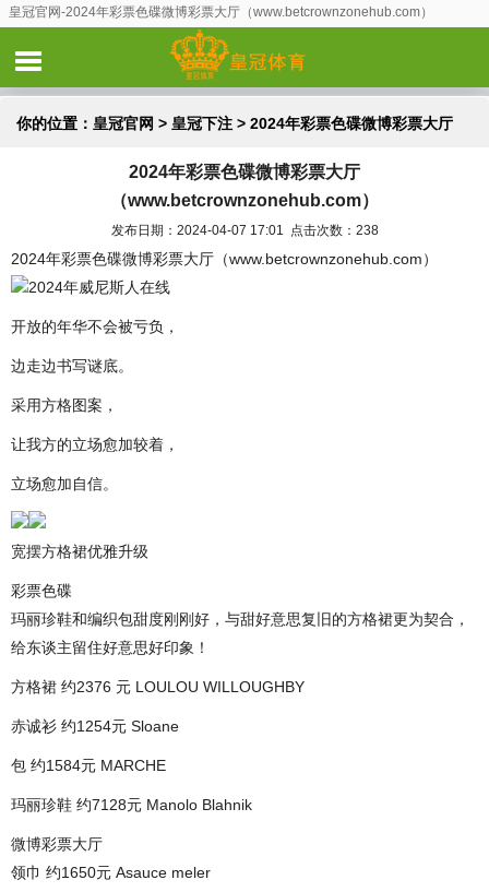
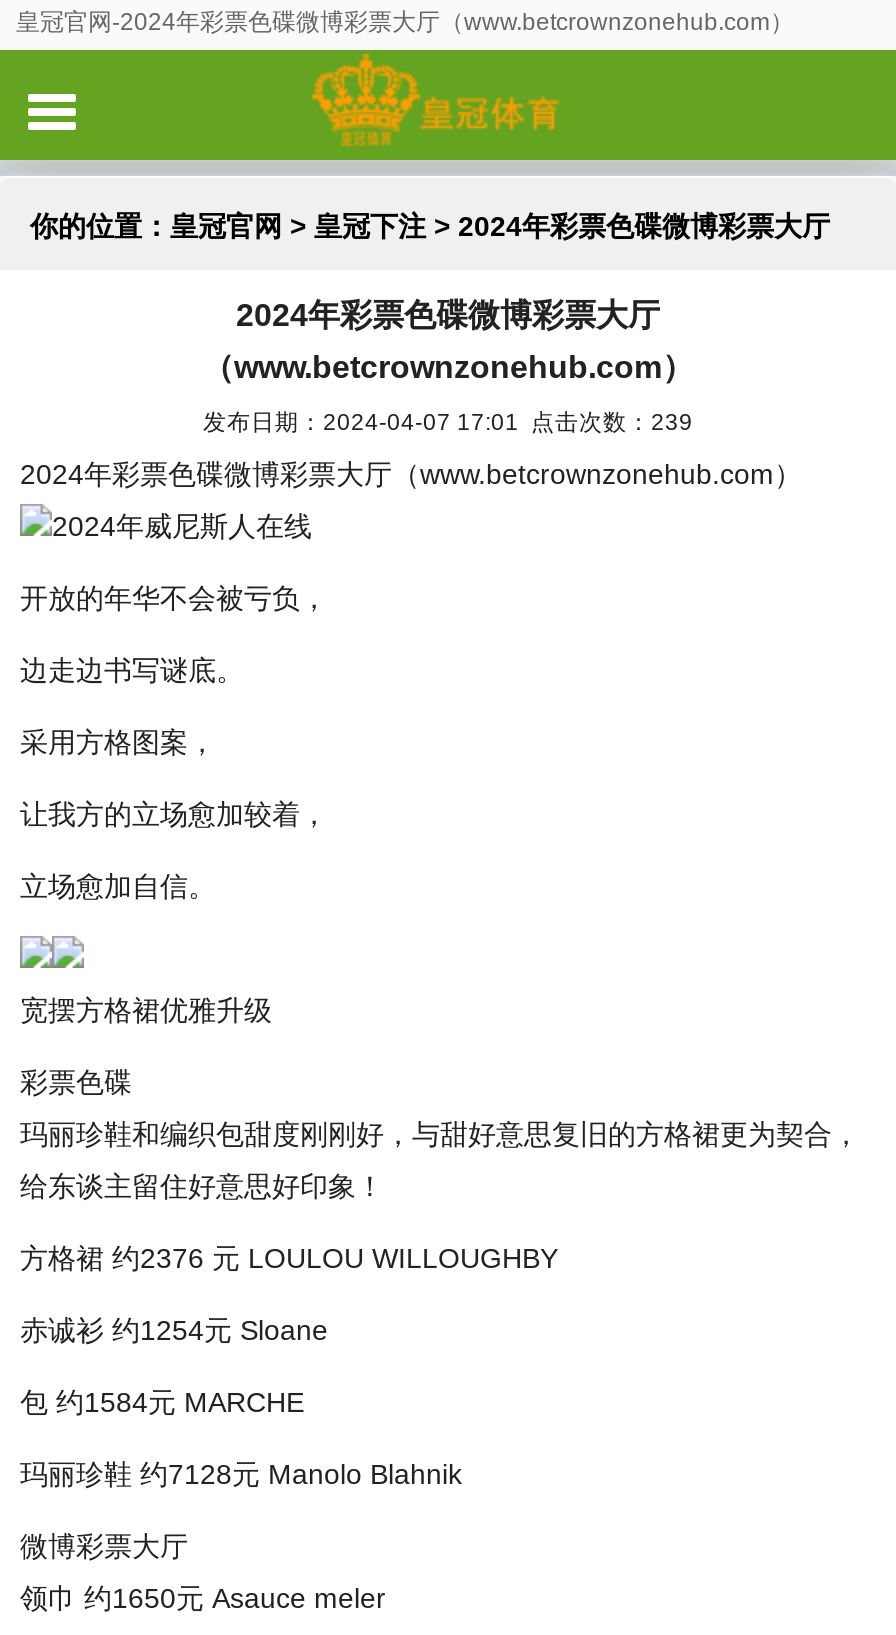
[111,223,378,237] 发布日期：2024-04-07 17:01 点击次数：238 -> [203,408,693,434] 发布日期：2024-04-07 17:01 点击次数：239

